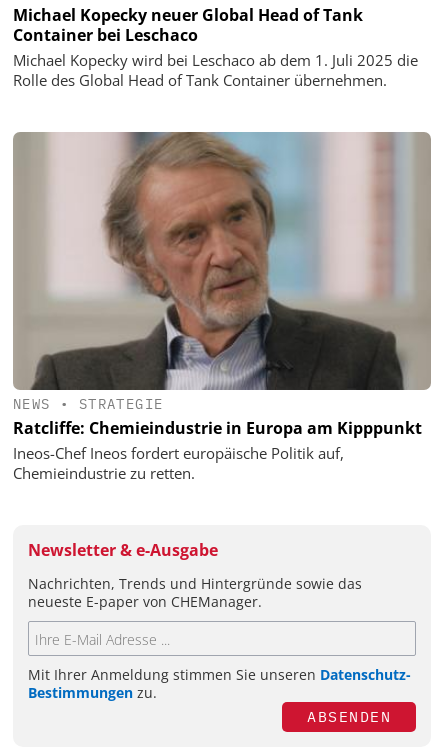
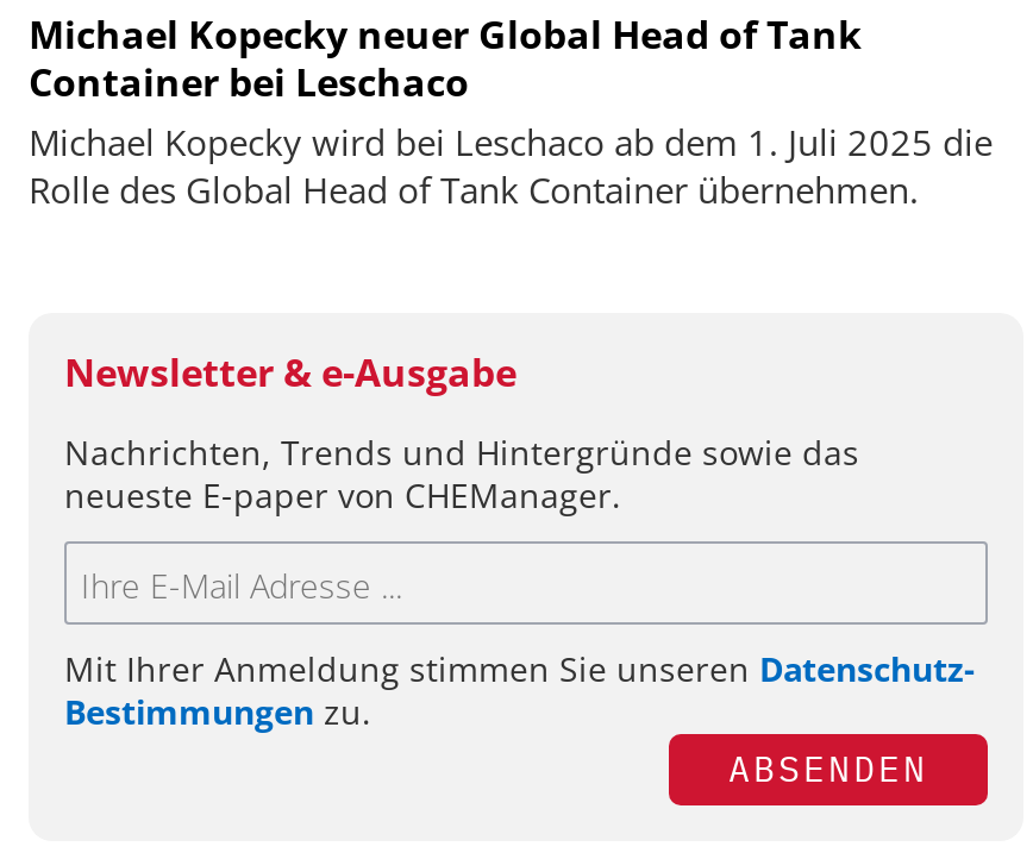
[12,131,432,483] [image] | NEWS • STRATEGIE | Ratcliffe: Chemieindustrie in Europa am Kipppunkt | Ineos-Chef Ineos fordert europäische Politik auf, | Chemieindustrie zu retten. -> none

